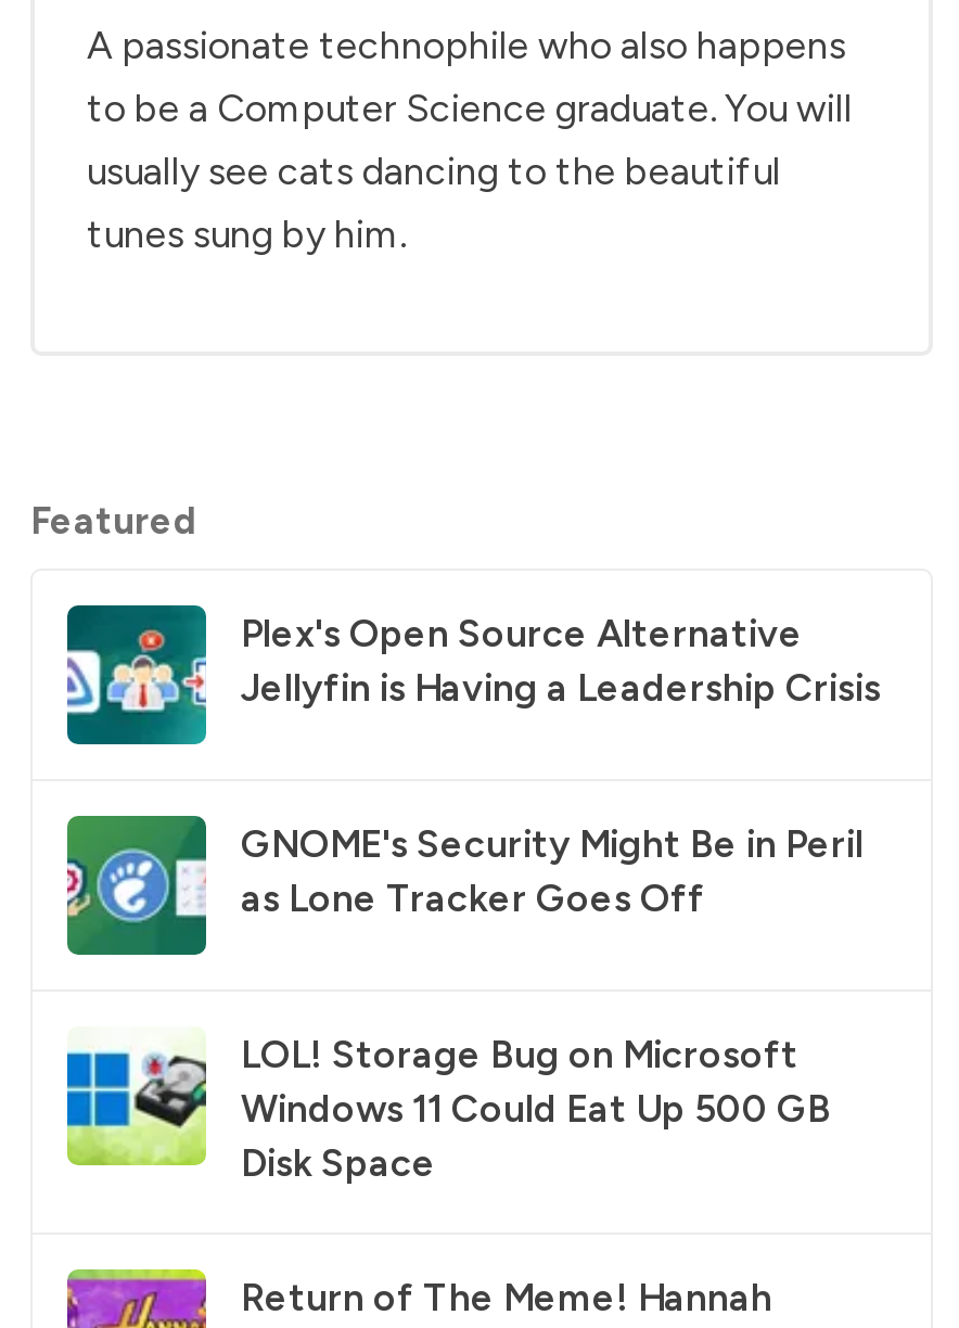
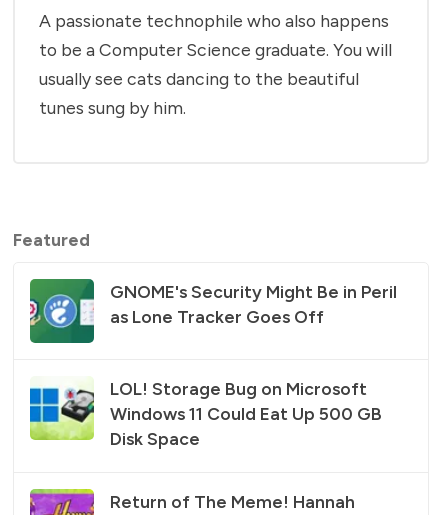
[65,605,881,744] [image] | Plex's Open Source Alternative | Jellyfin is Having a Leadership Crisis -> none

